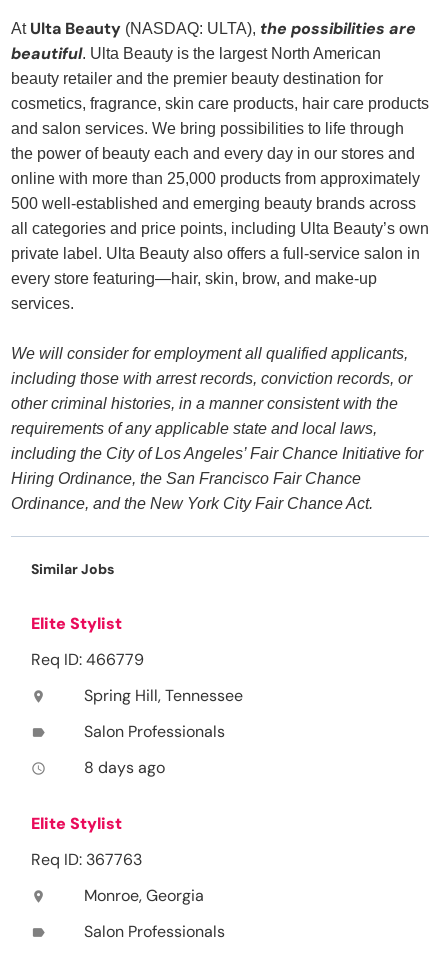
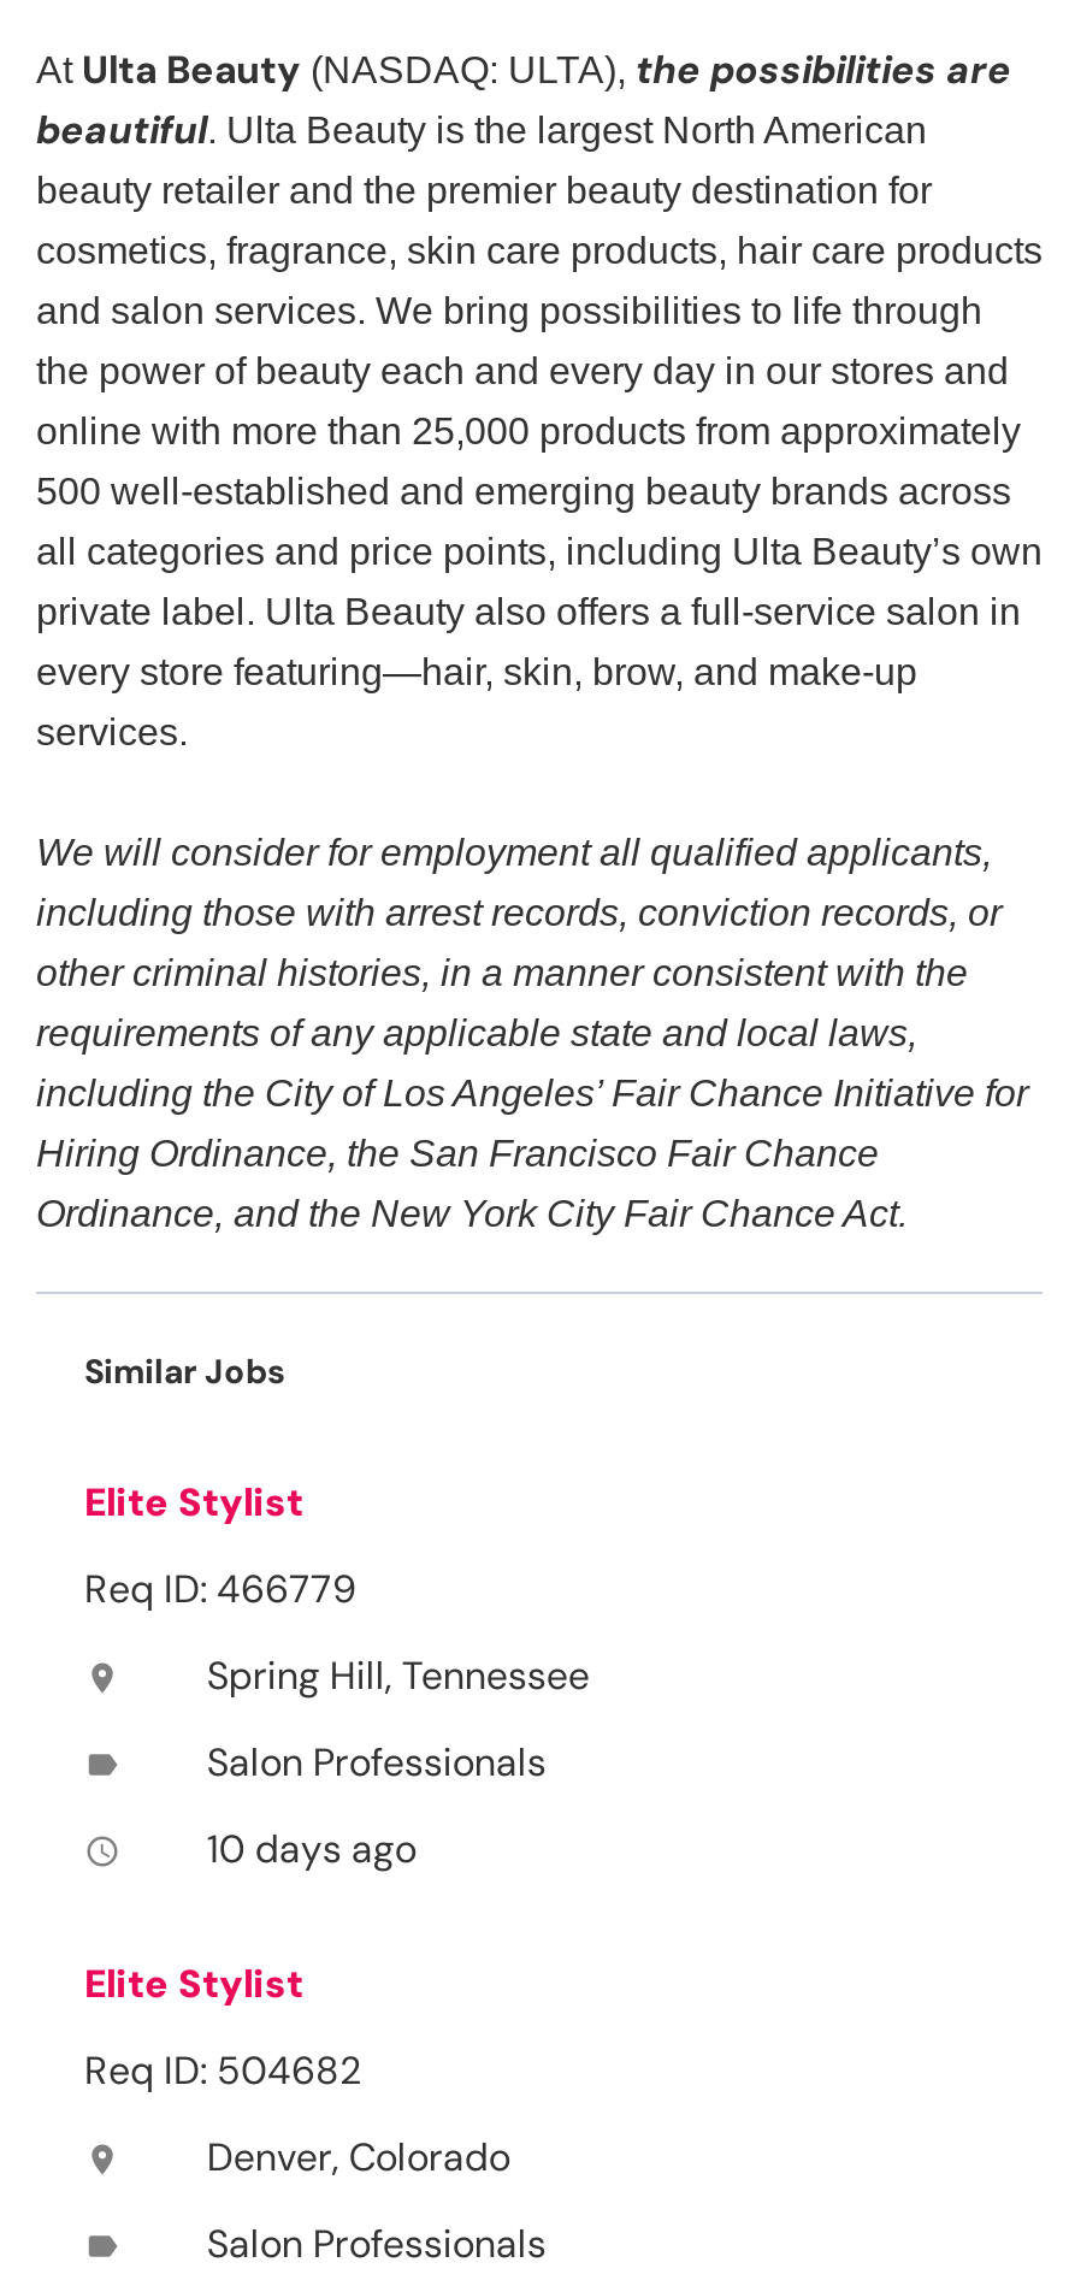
[84,757,165,778] 8 days ago -> [207,1824,416,1875] 10 days ago
[31,849,142,870] Req ID: 367763 -> [84,2046,361,2096] Req ID: 504682
[84,885,204,906] Monroe, Georgia -> [207,2132,510,2183] Denver, Colorado

